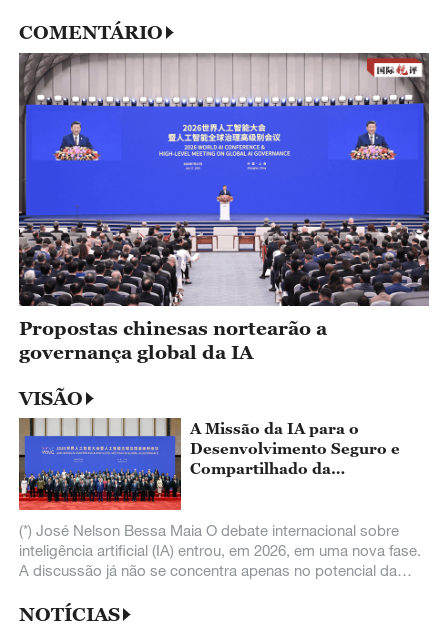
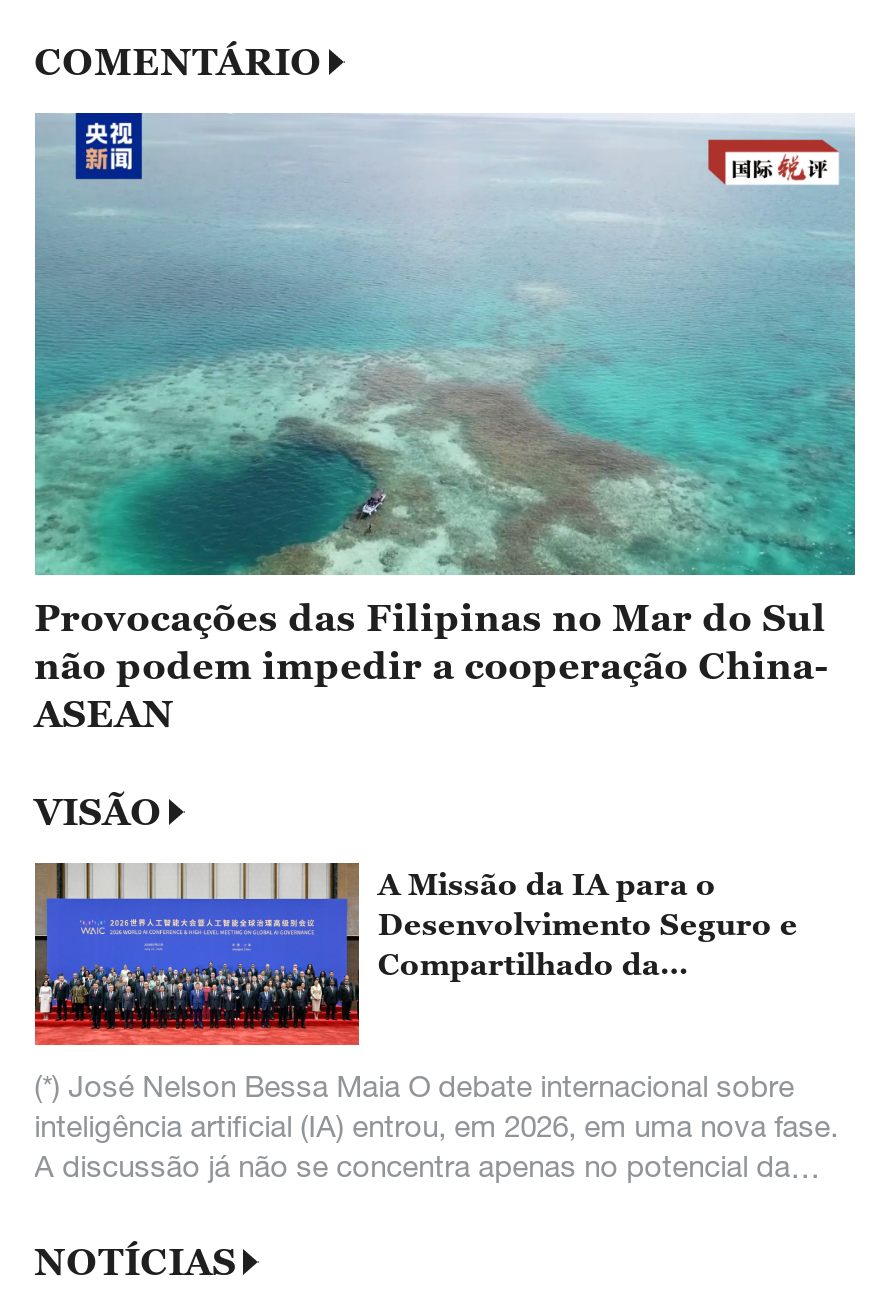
[18,52,430,362] [image] | Propostas chinesas nortearão a | governança global da IA -> [33,111,857,735] [image] | Provocações das Filipinas no Mar do Sul | não podem impedir a cooperação China- | ASEAN

